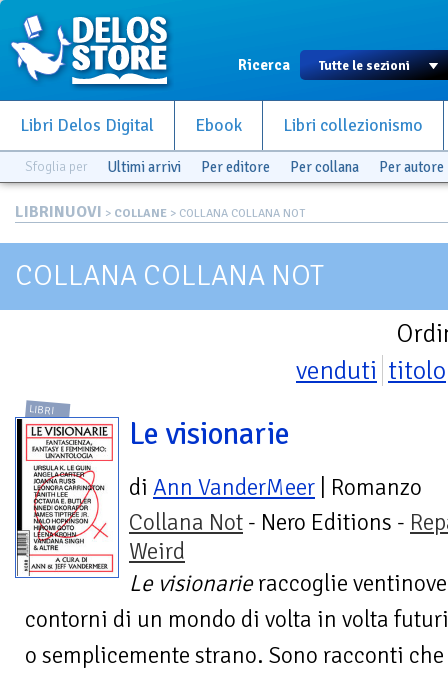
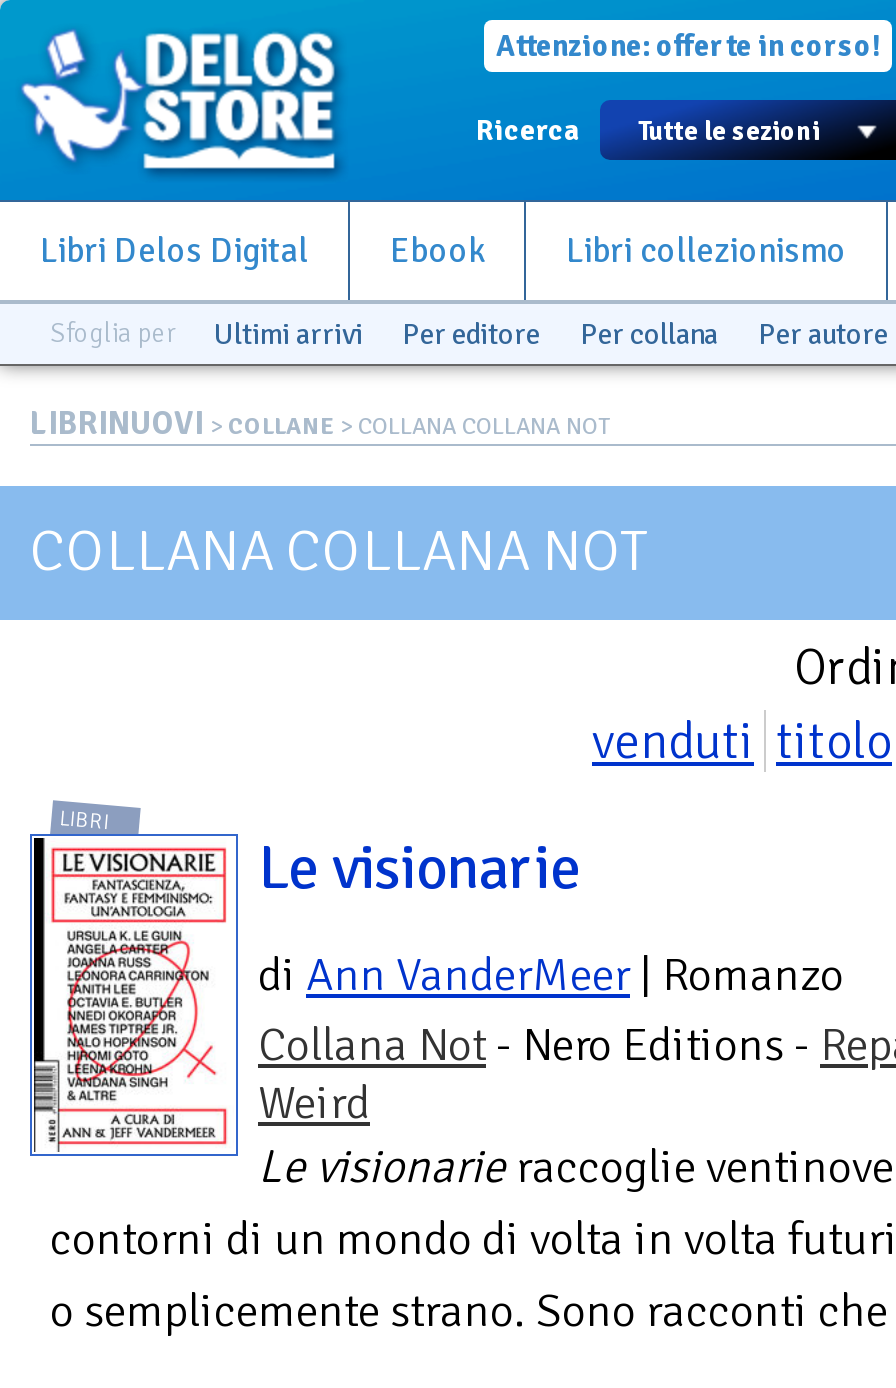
none -> [496,28,880,64] Attenzione: offerte in corso!

